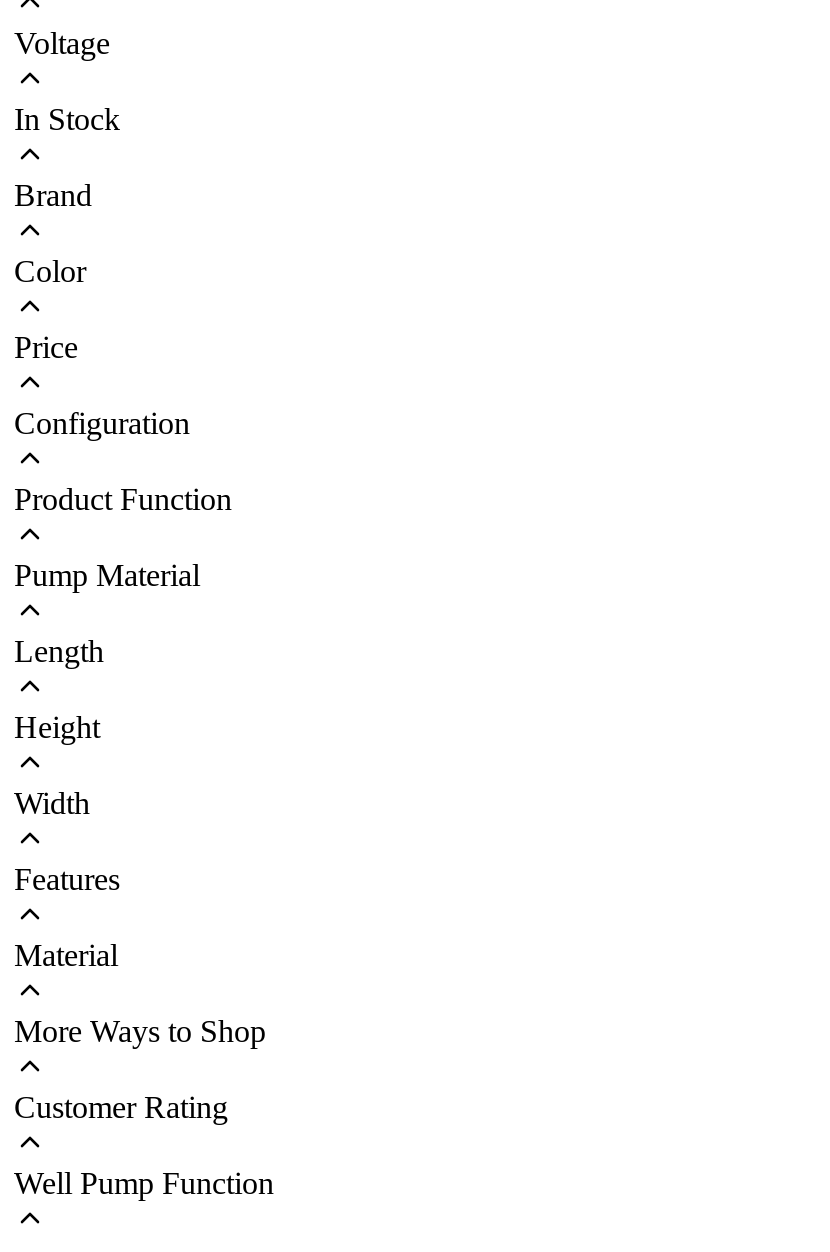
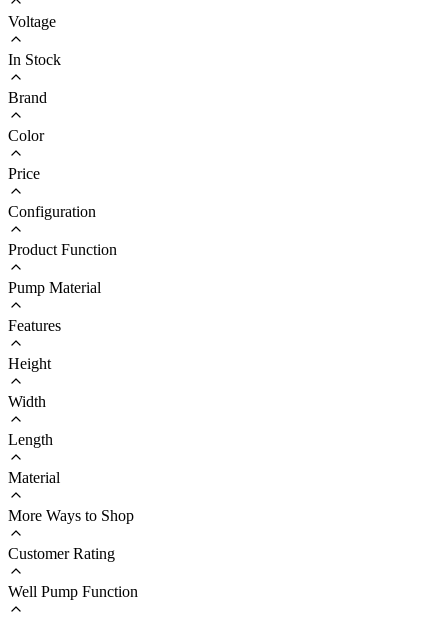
moved [14,634,104,668] -> [8,431,53,448]: Length
moved [14,862,120,896] -> [8,317,61,334]: Features

